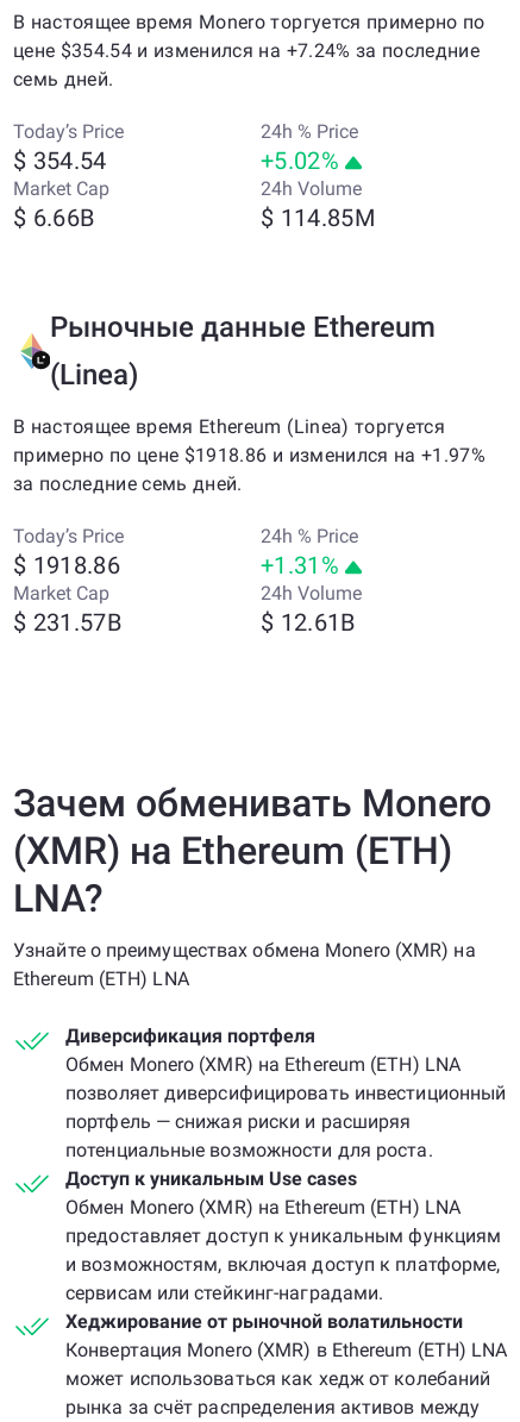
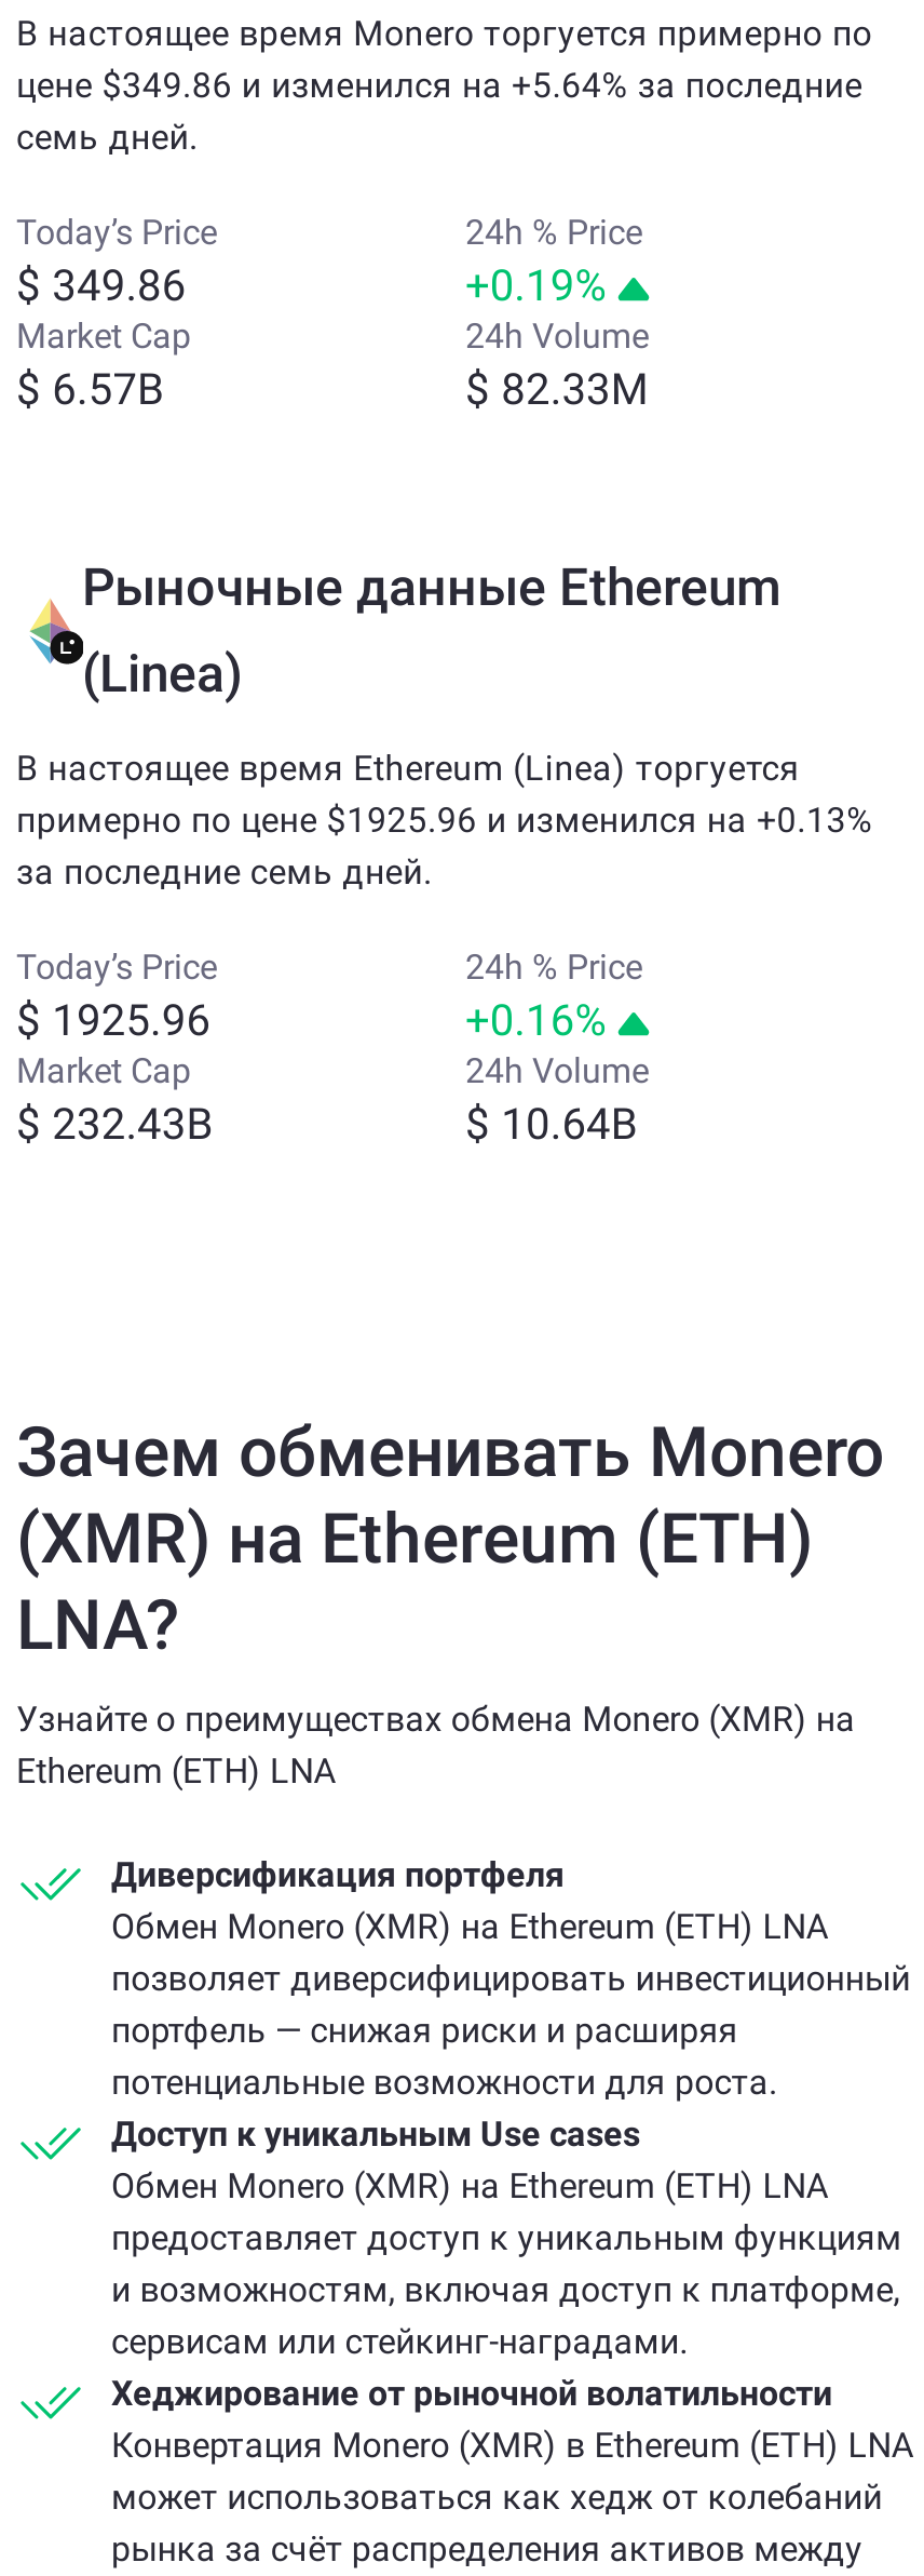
[13,39,480,62] цене $354.54 и изменился на +7.24% за последние -> [16,65,862,106] цене $349.86 и изменился на +5.64% за последние
[13,146,107,175] $ 354.54 -> [16,259,186,311] $ 349.86
[261,146,339,175] +5.02% -> [465,259,608,311] +0.19%
[13,203,94,232] $ 6.66B -> [16,363,164,415] $ 6.57B
[261,203,375,232] $ 114.85M -> [465,363,648,415] $ 82.33M
[13,444,485,466] примерно по цене $1918.86 и изменился на +1.97% -> [16,800,873,841] примерно по цене $1925.96 и изменился на +0.13%
[13,551,120,580] $ 1918.86 -> [16,994,211,1046] $ 1925.96
[261,551,339,580] +1.31% -> [465,994,608,1046] +0.16%
[13,608,121,637] $ 231.57B -> [16,1098,213,1150] $ 232.43B
[261,608,355,637] $ 12.61B -> [465,1098,637,1150] $ 10.64B

